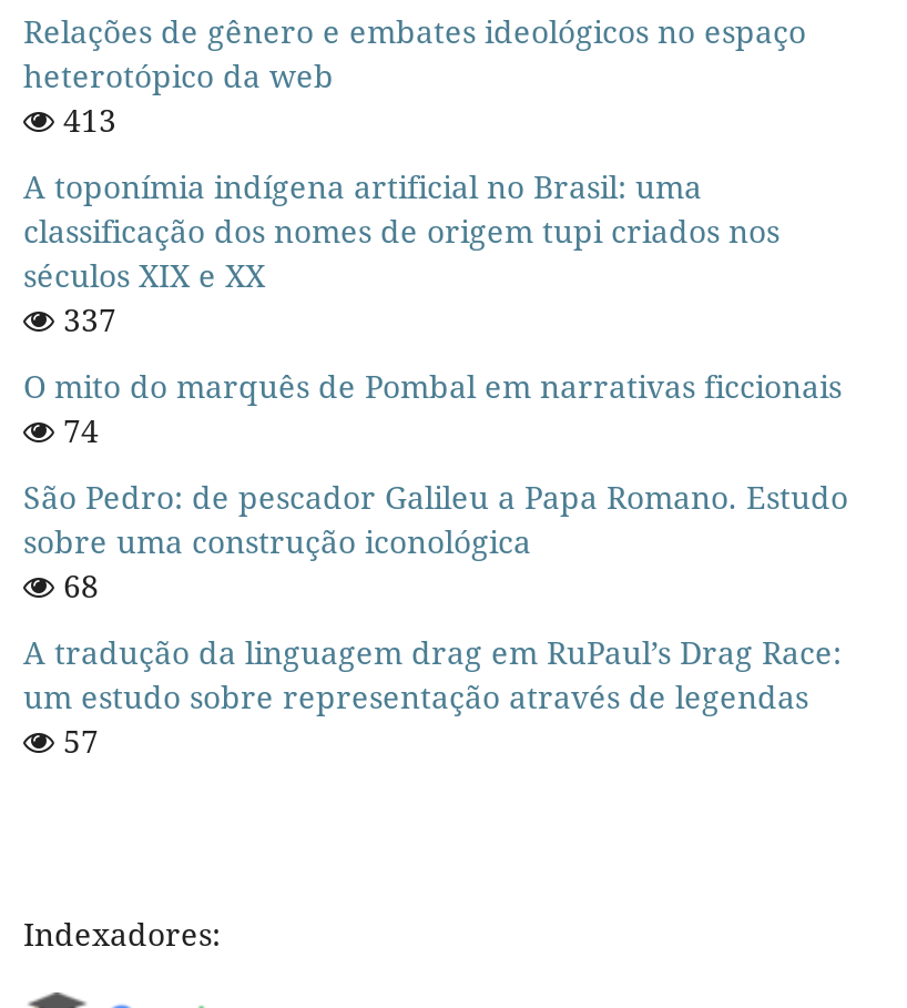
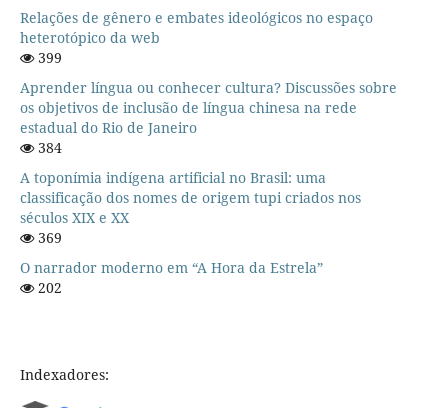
[54,98,116,140] 413 -> [20,48,397,157] 399 | Aprender língua ou conhecer cultura? Discussões sobre | os objetivos de inclusão de língua chinesa na rede | estadual do Rio de Janeiro | 384
moved [23,165,779,296] -> [20,168,361,227]: A toponímia indígena artificial no Brasil: uma | classificação dos nomes de origem tupi criados nos | séculos XIX e XX
[23,298,848,761] 337 | O mito do marquês de Pombal em narrativas ficcionais | 74 | São Pedro: de pescador Galileu a Papa Romano. Estudo | sobre uma construção iconológica | 68 | A tradução da linguagem drag em RuPaul’s Drag Race: | um estudo sobre representação através de legendas | 57 -> [20,228,323,297] 369 | O narrador moderno em “A Hora da Estrela” | 202

